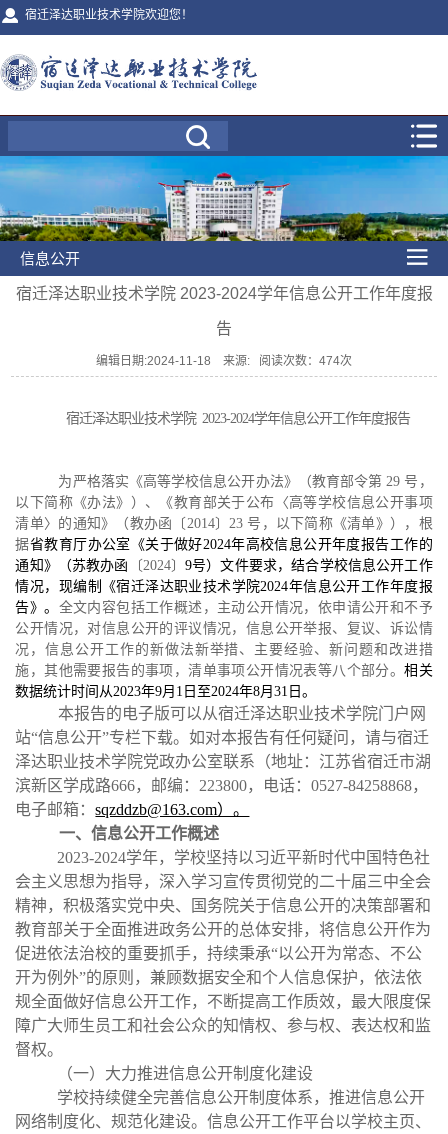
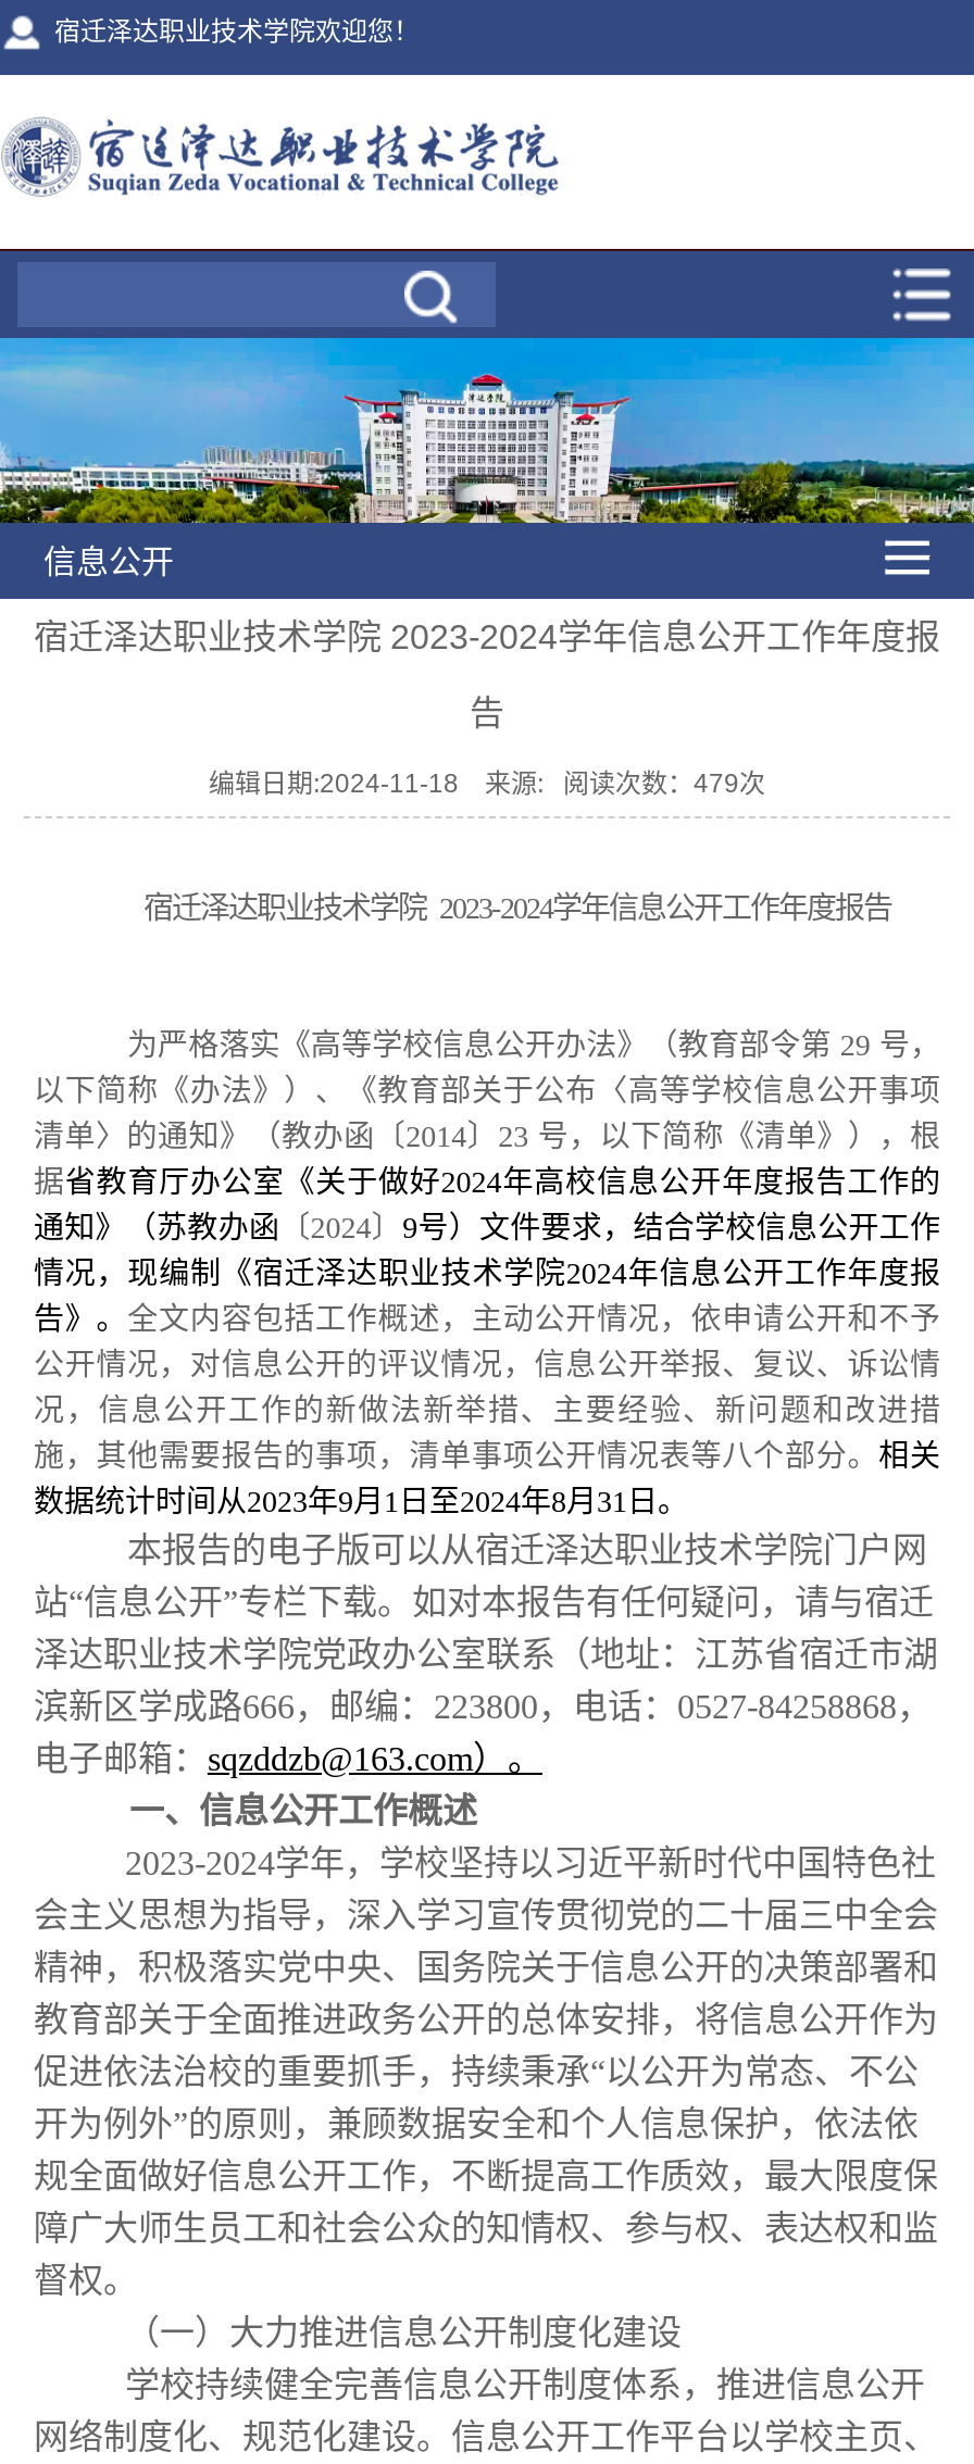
[96,353,352,367] 编辑日期:2024-11-18 来源: 阅读次数：474次 -> [209,767,765,798] 编辑日期:2024-11-18 来源: 阅读次数：479次

